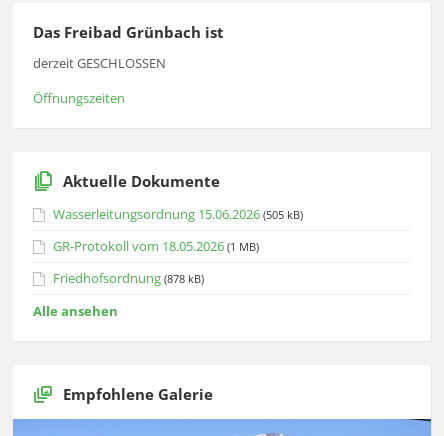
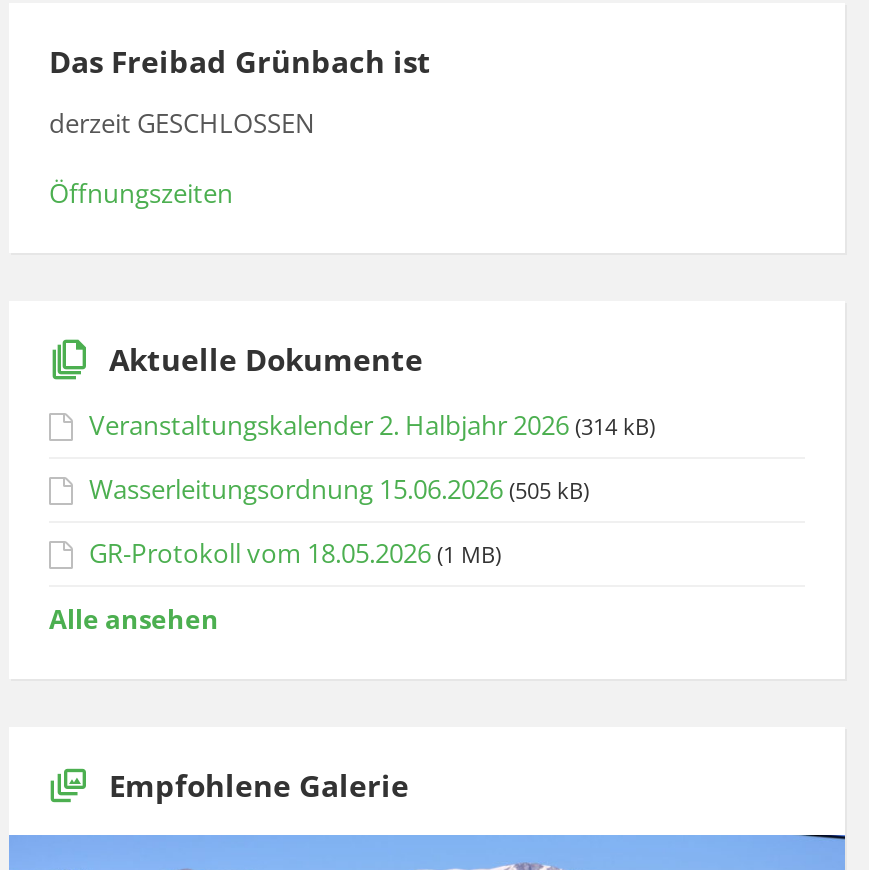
none -> [89,408,655,444] Veranstaltungskalender 2. Halbjahr 2026 (314 kB)
moved [53,205,303,255] -> [89,472,589,572]: Wasserleitungsordnung 15.06.2026 (505 kB) | GR-Protokoll vom 18.05.2026 (1 MB)
[53,269,204,287] Friedhofsordnung (878 kB) -> none

